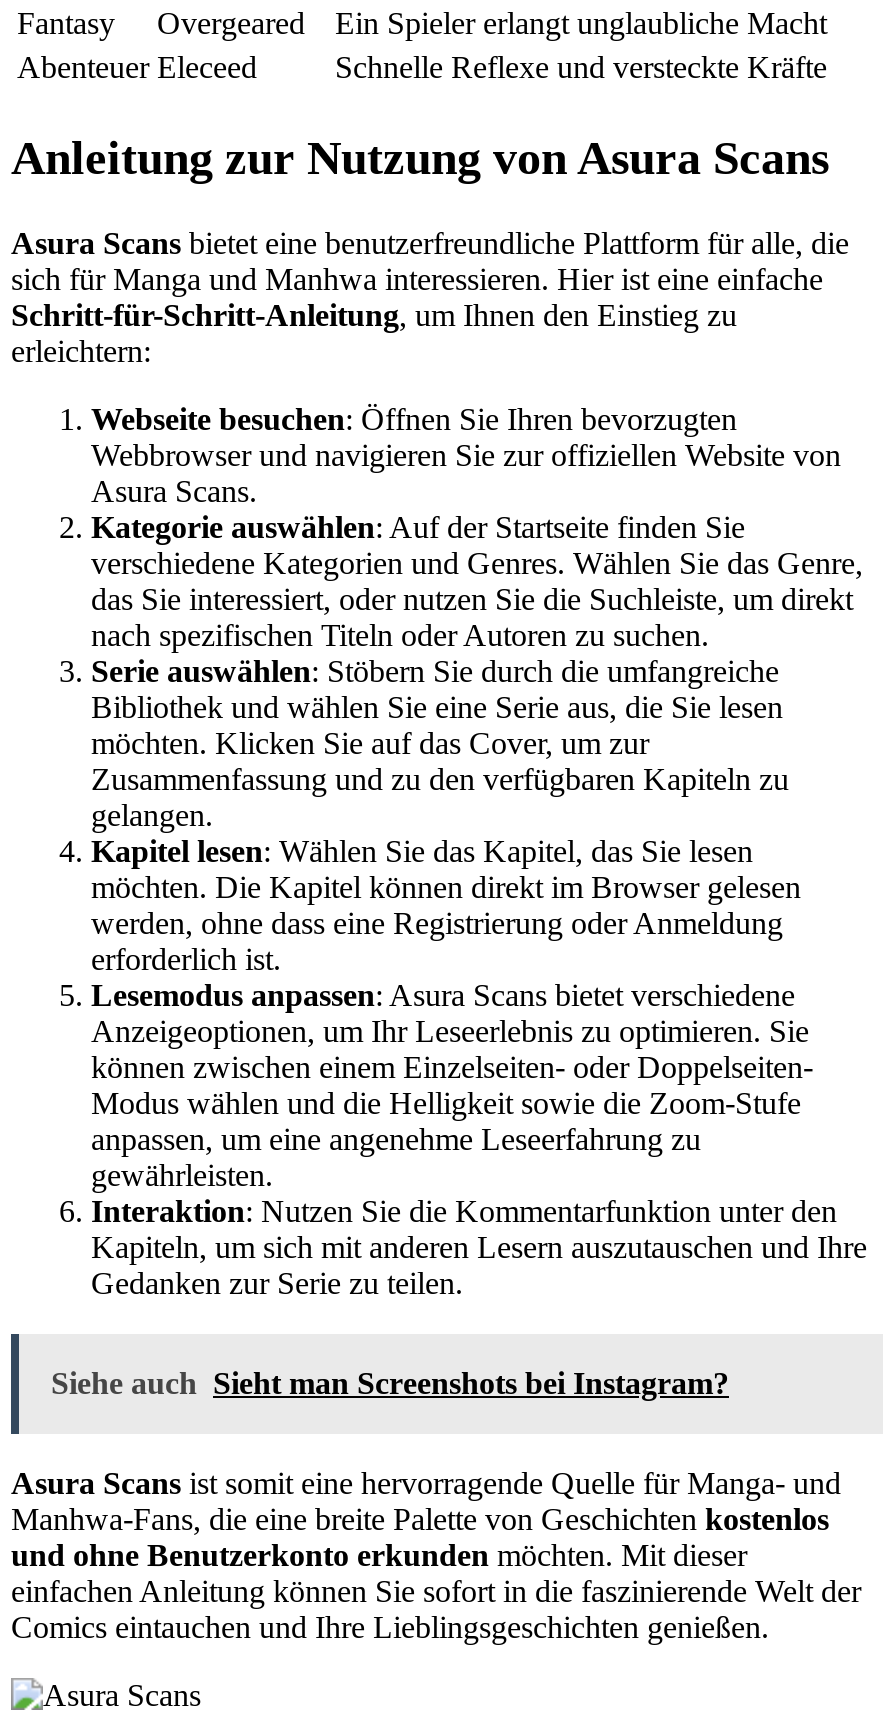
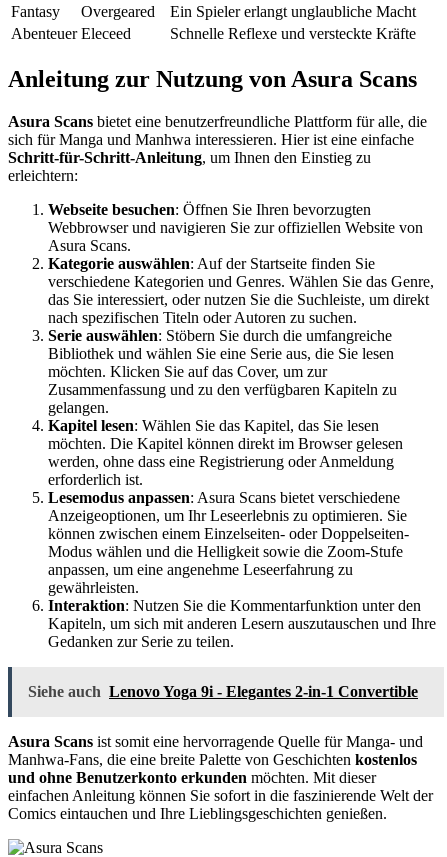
[51,1366,729,1400] Siehe auch Sieht man Screenshots bei Instagram? -> [28,683,418,700] Siehe auch Lenovo Yoga 9i - Elegantes 2-in-1 Convertible

